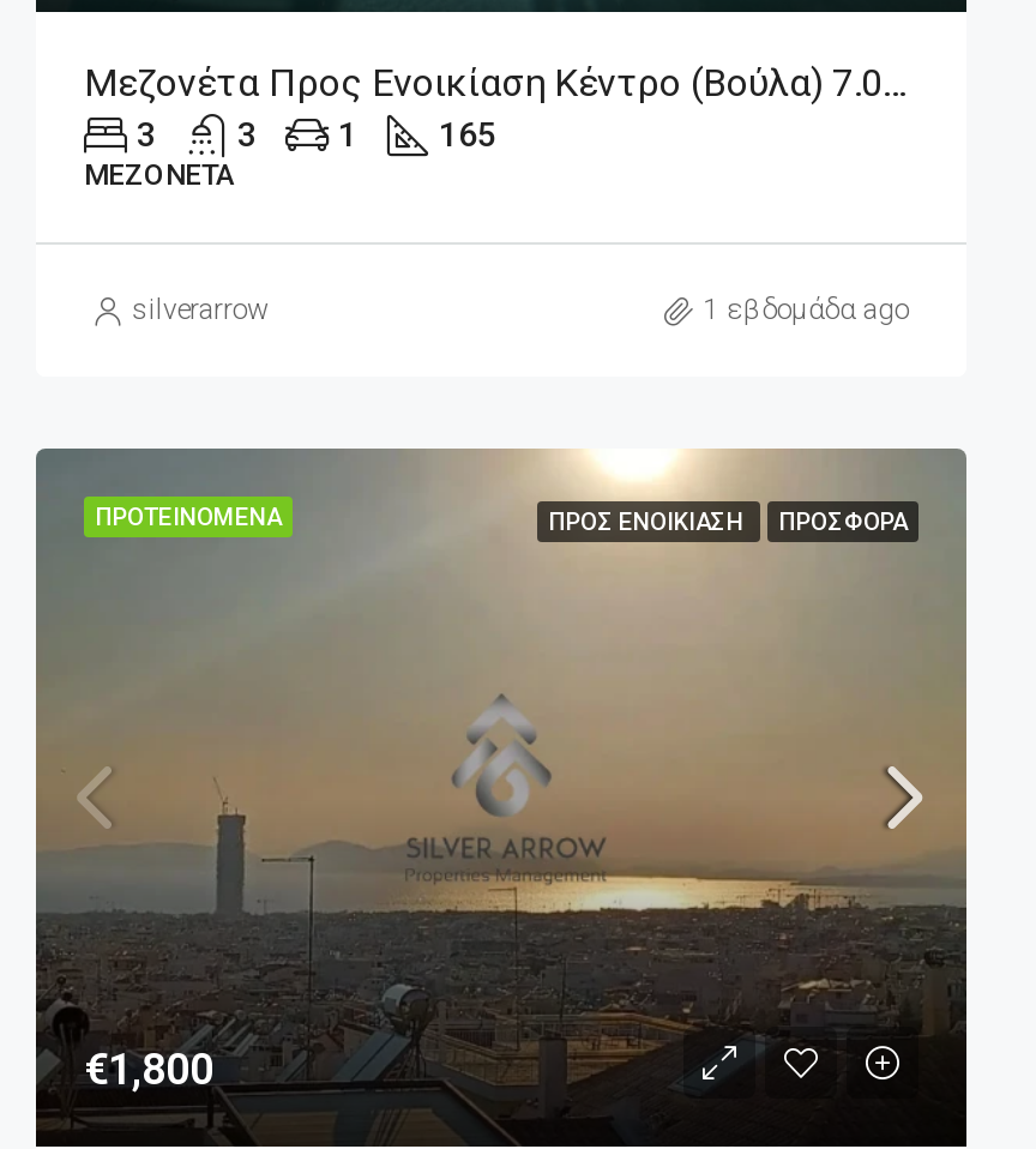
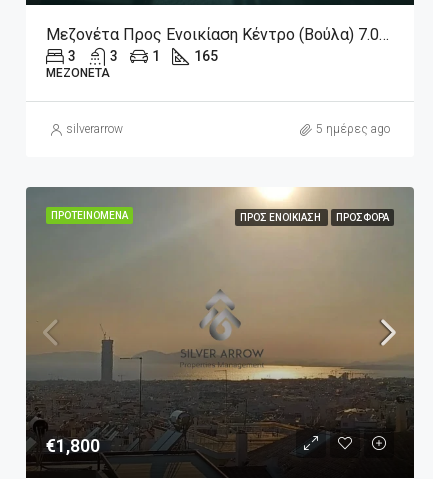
[703,293,909,326] 1 εβδομάδα ago -> [316,122,390,136] 5 ημέρες ago

